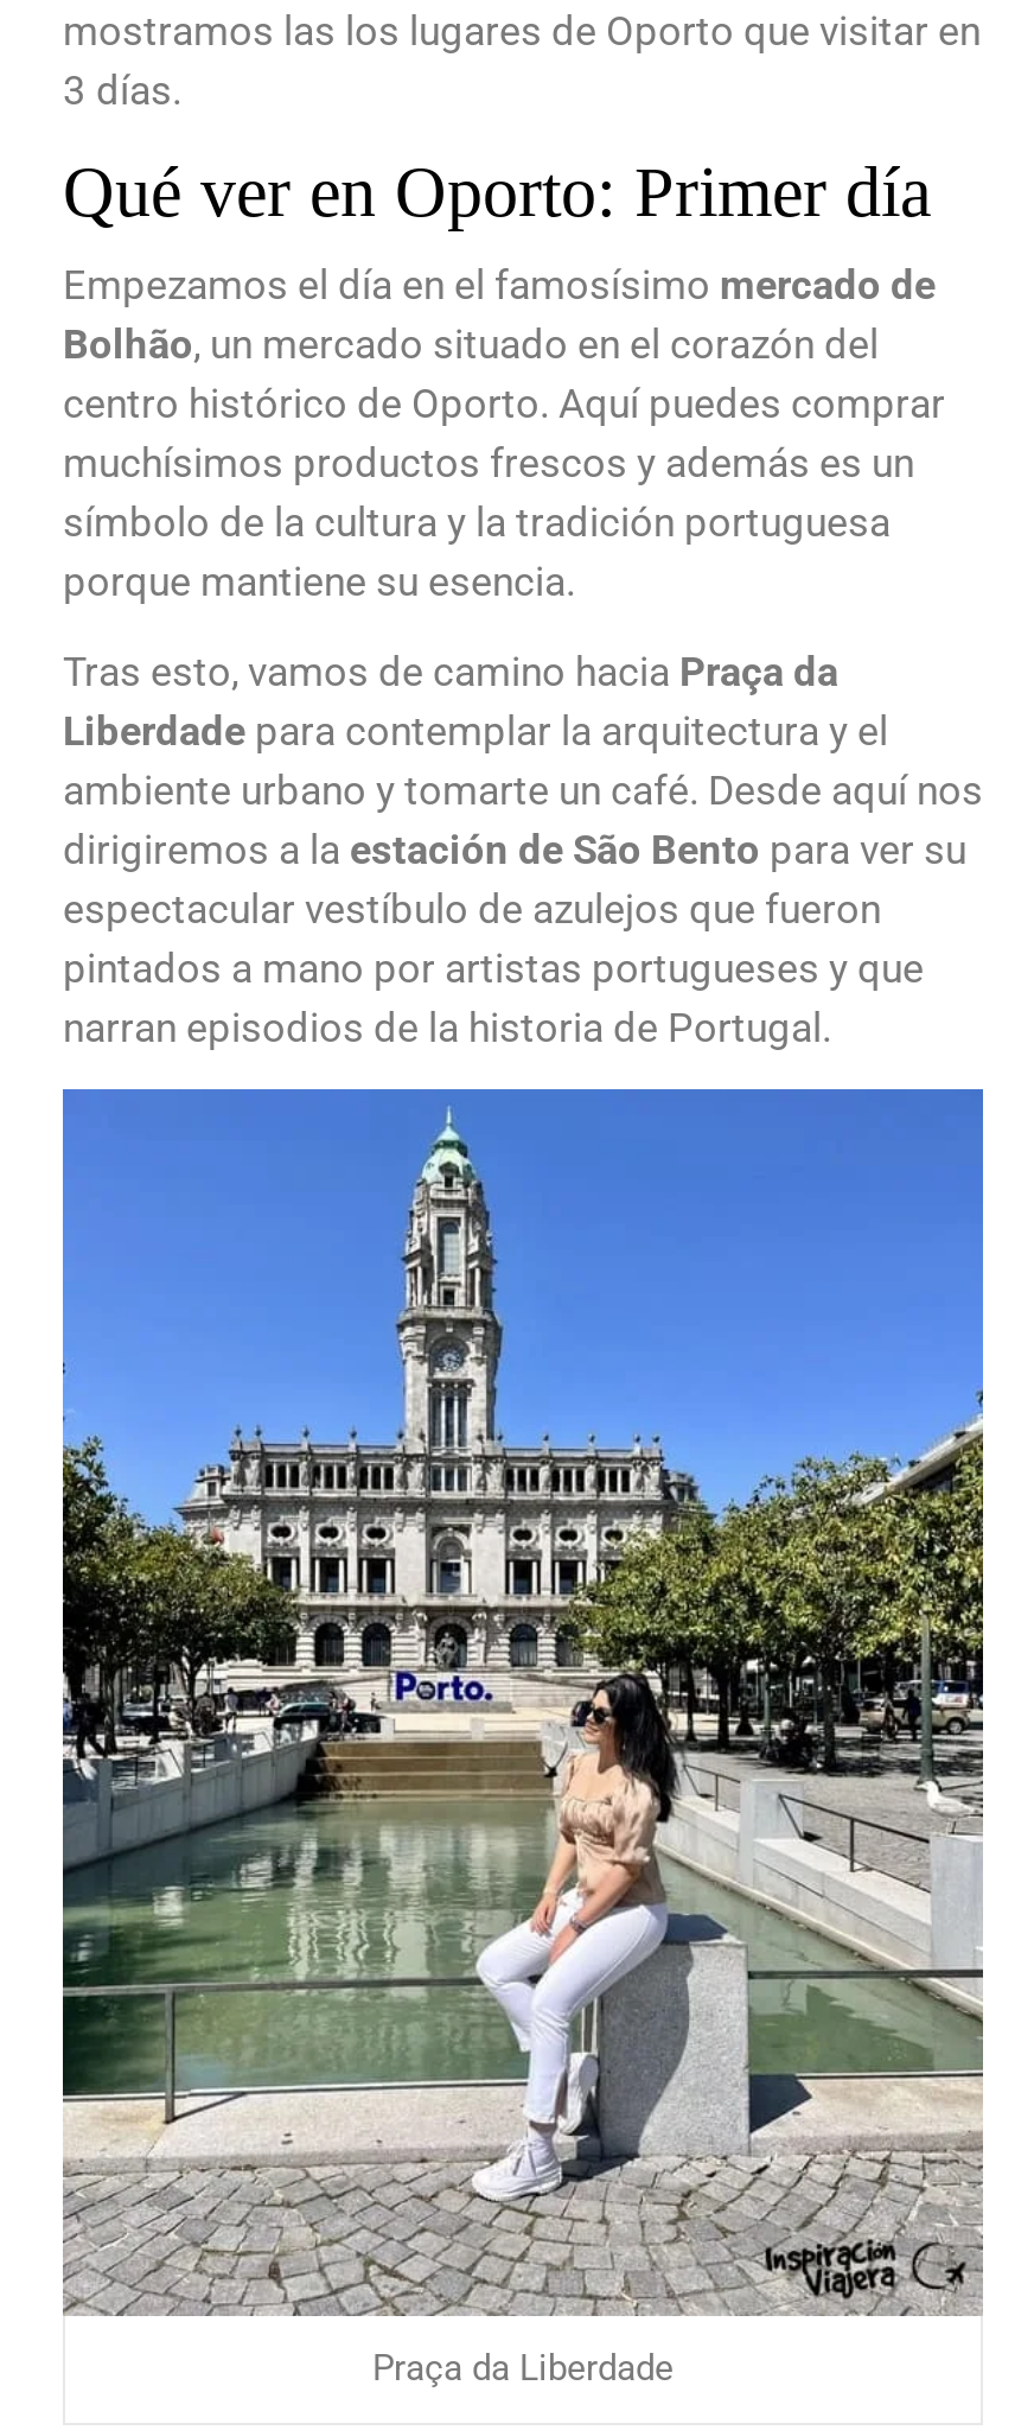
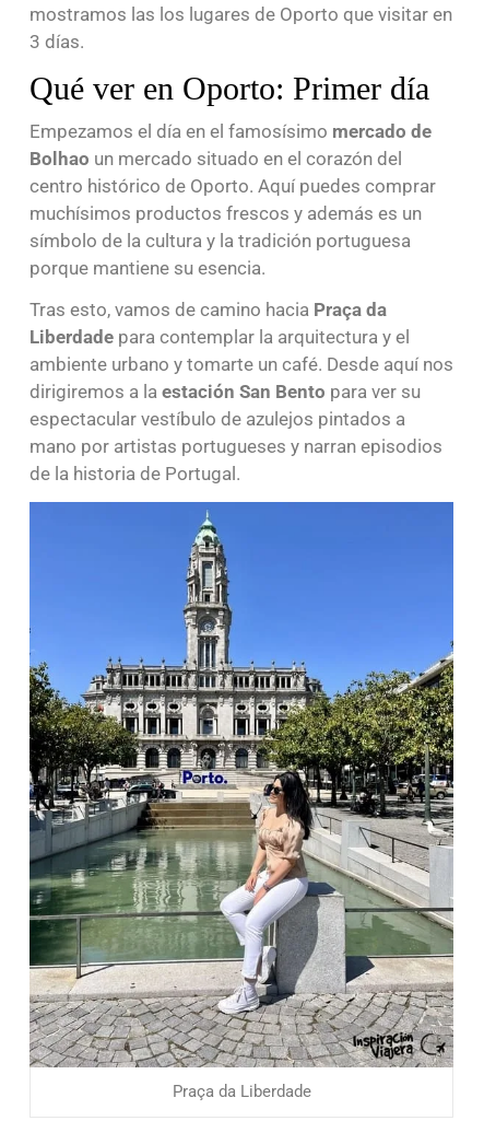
[63,320,879,368] Bolhão, un mercado situado en el corazón del -> [29,148,402,170] Bolhao un mercado situado en el corazón del
[63,826,966,1051] dirigiremos a la estación de São Bento para ver su | espectacular vestíbulo de azulejos que fueron | pintados a mano por artistas portugueses y que | narran episodios de la historia de Portugal. -> [29,381,442,484] dirigiremos a la estación San Bento para ver su | espectacular vestíbulo de azulejos pintados a | mano por artistas portugueses y narran episodios | de la historia de Portugal.

